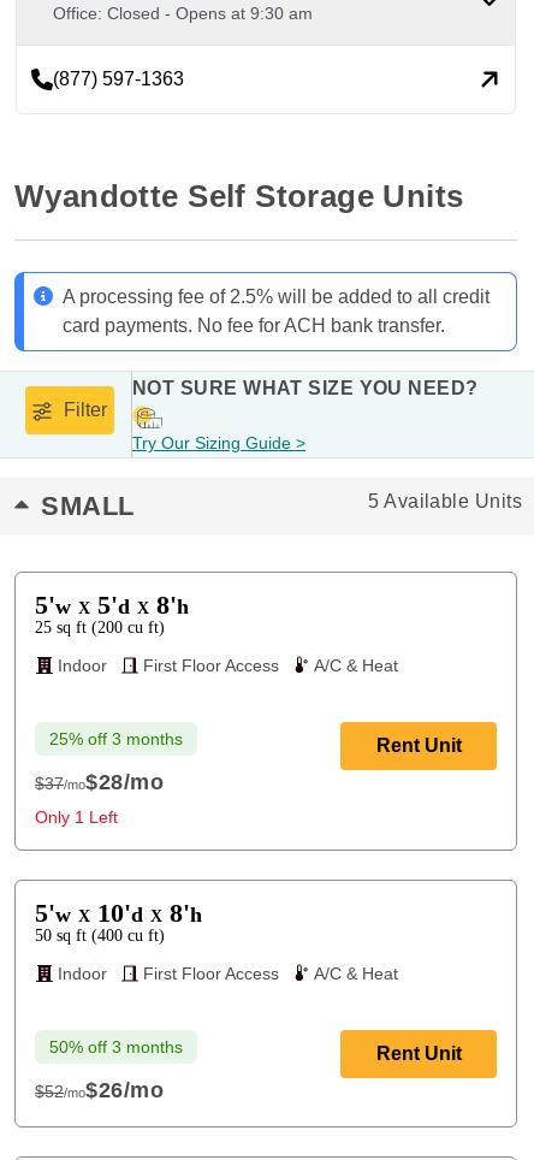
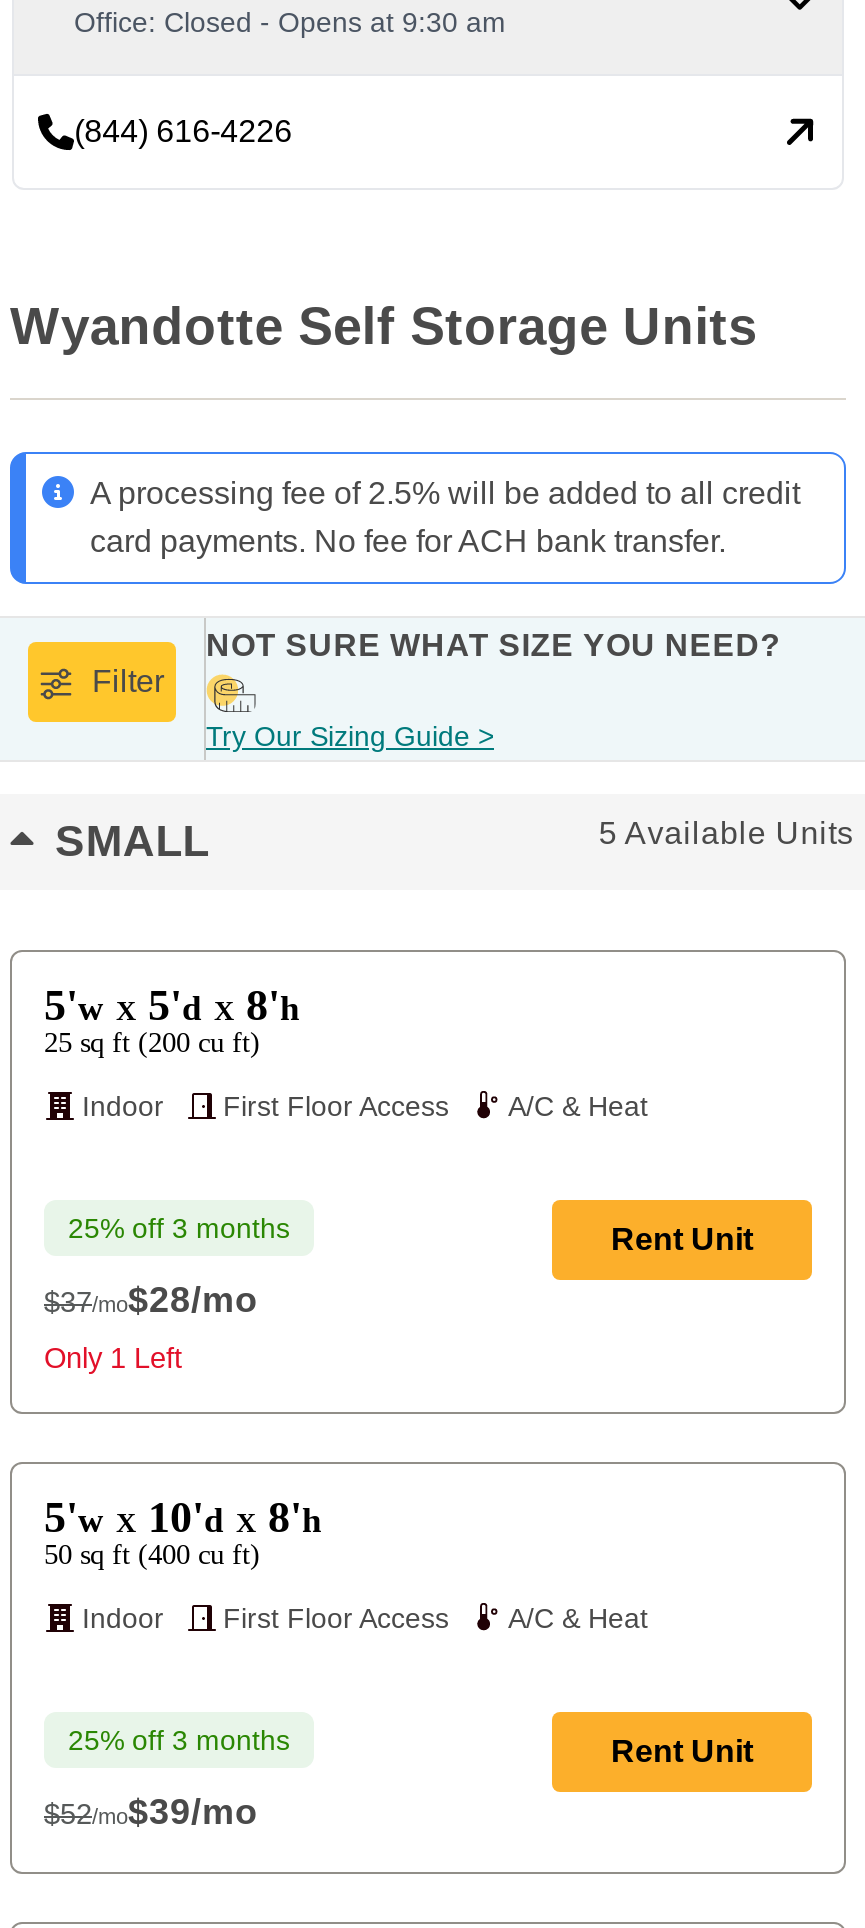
[53,69,184,89] (877) 597-1363 -> [74,114,292,148] (844) 616-4226
[49,1037,183,1057] 50% off 3 months -> [68,1724,290,1756] 25% off 3 months
[35,1078,164,1102] $52/mo$26/mo -> [44,1792,258,1832] $52/mo$39/mo

